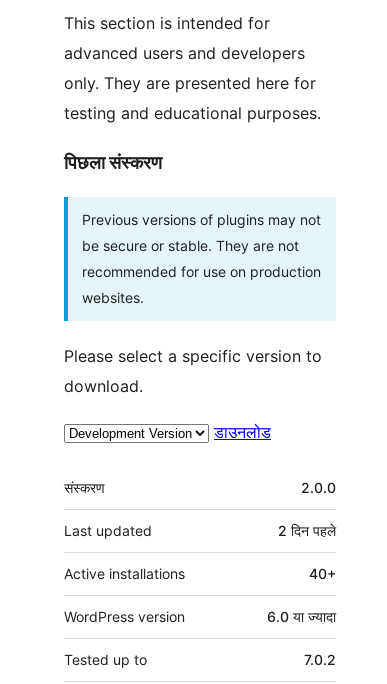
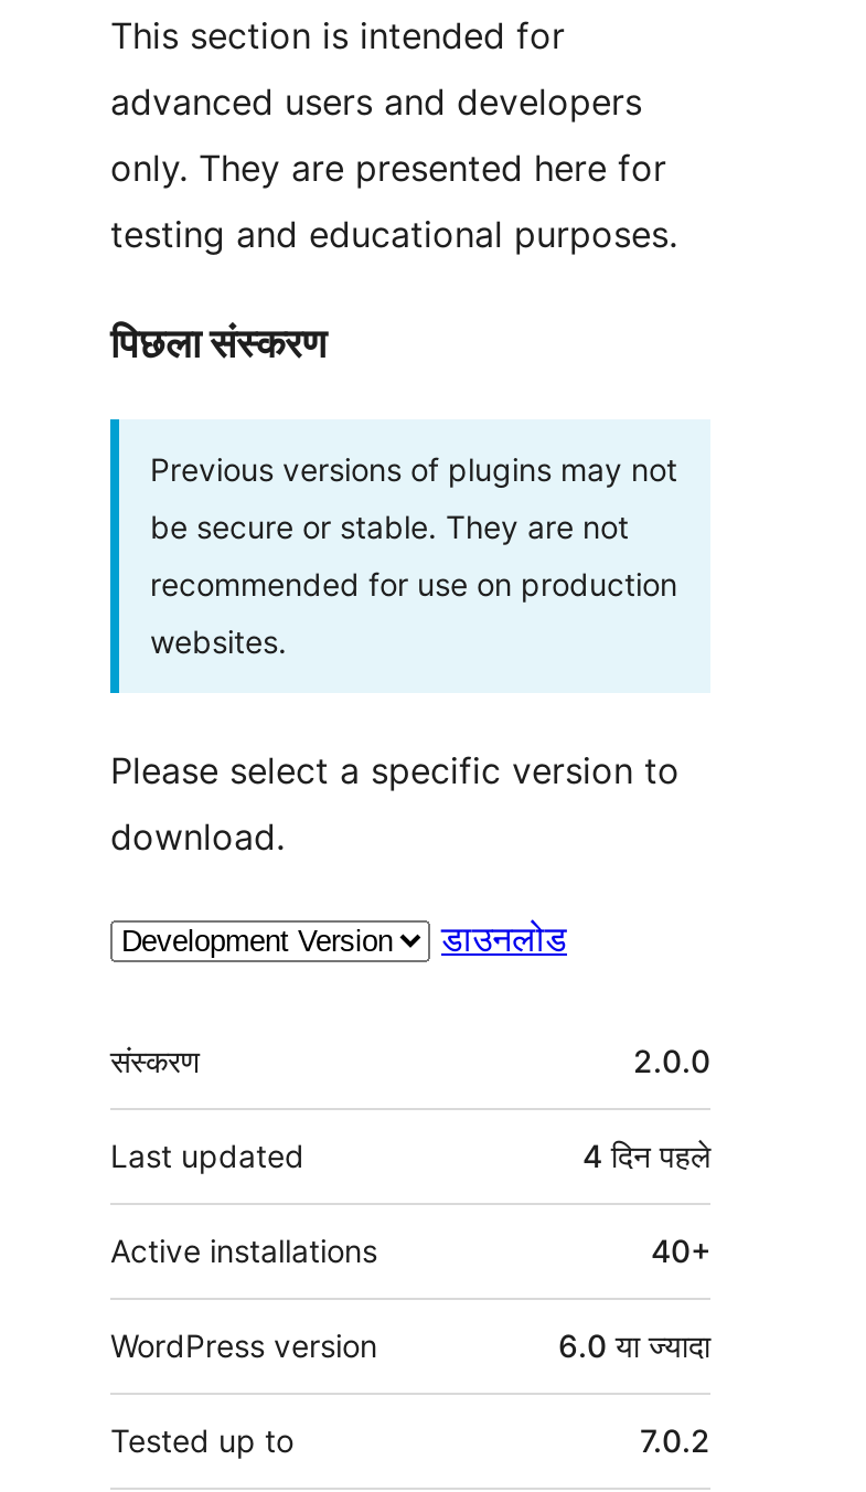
[278,522,336,539] 2 दिन पहले -> [582,1137,710,1174] 4 दिन पहले

